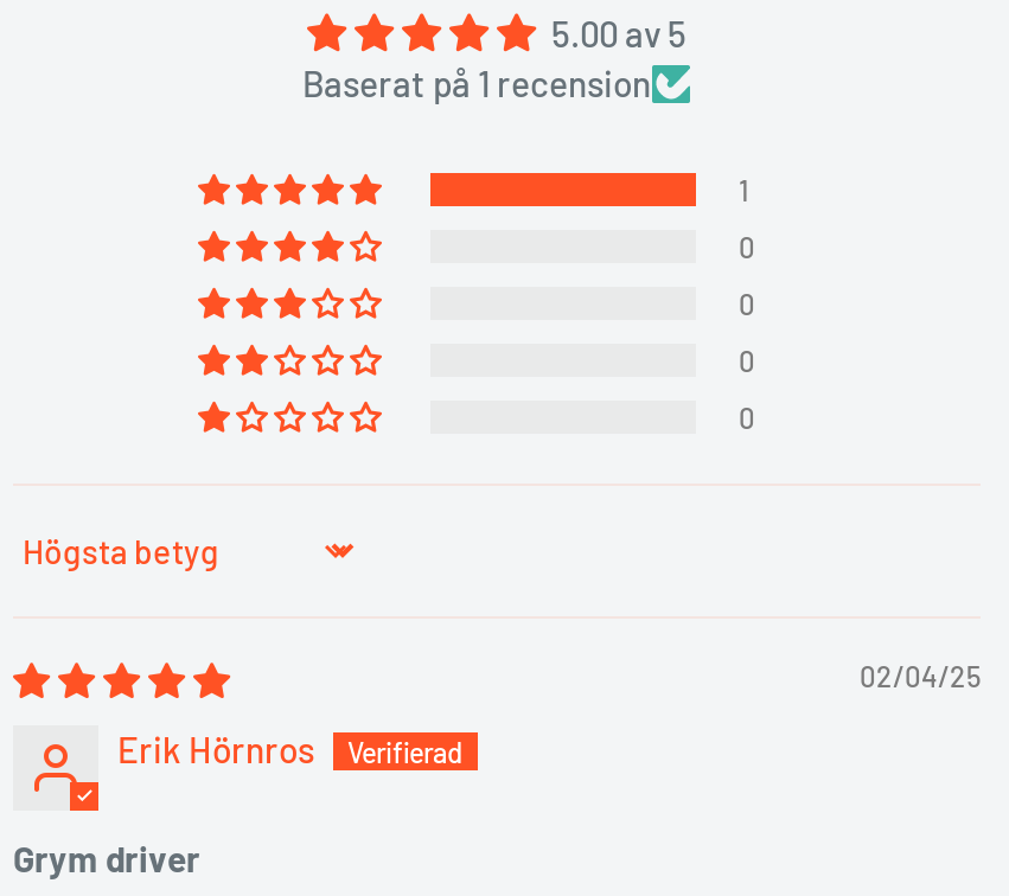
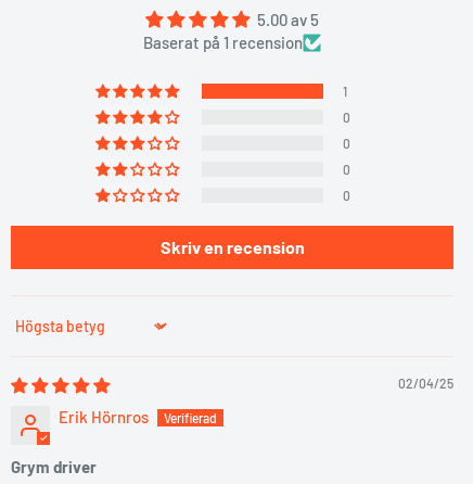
none -> [160,237,304,258] Skriv en recension

